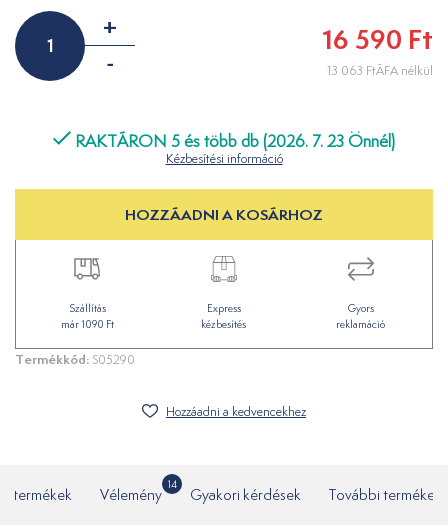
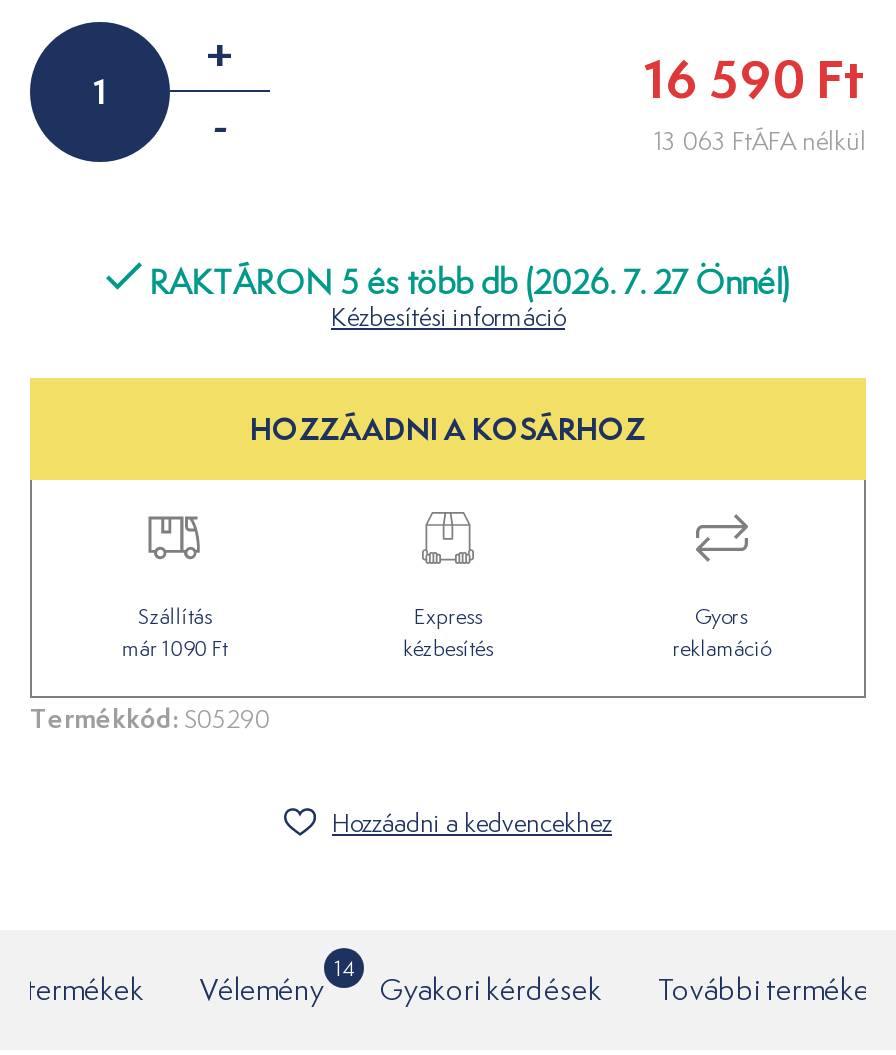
[75,130,395,152] RAKTÁRON 5 és több db (2026. 7. 23 Önnél) -> [149,259,789,303] RAKTÁRON 5 és több db (2026. 7. 27 Önnél)

